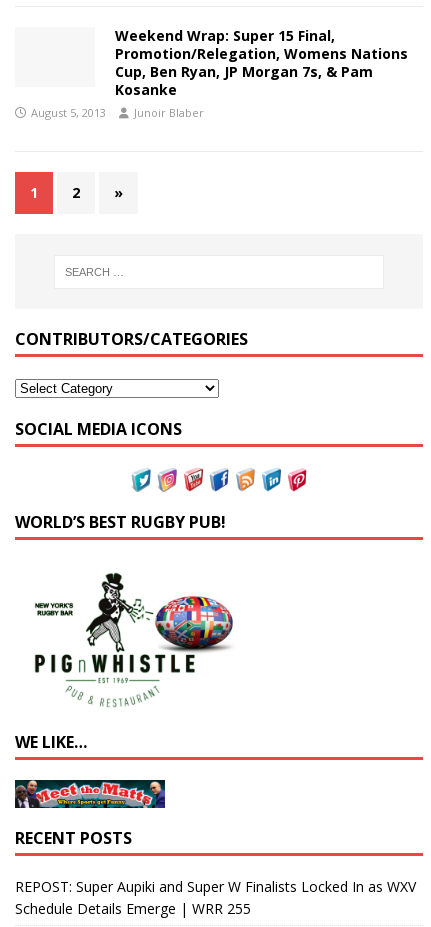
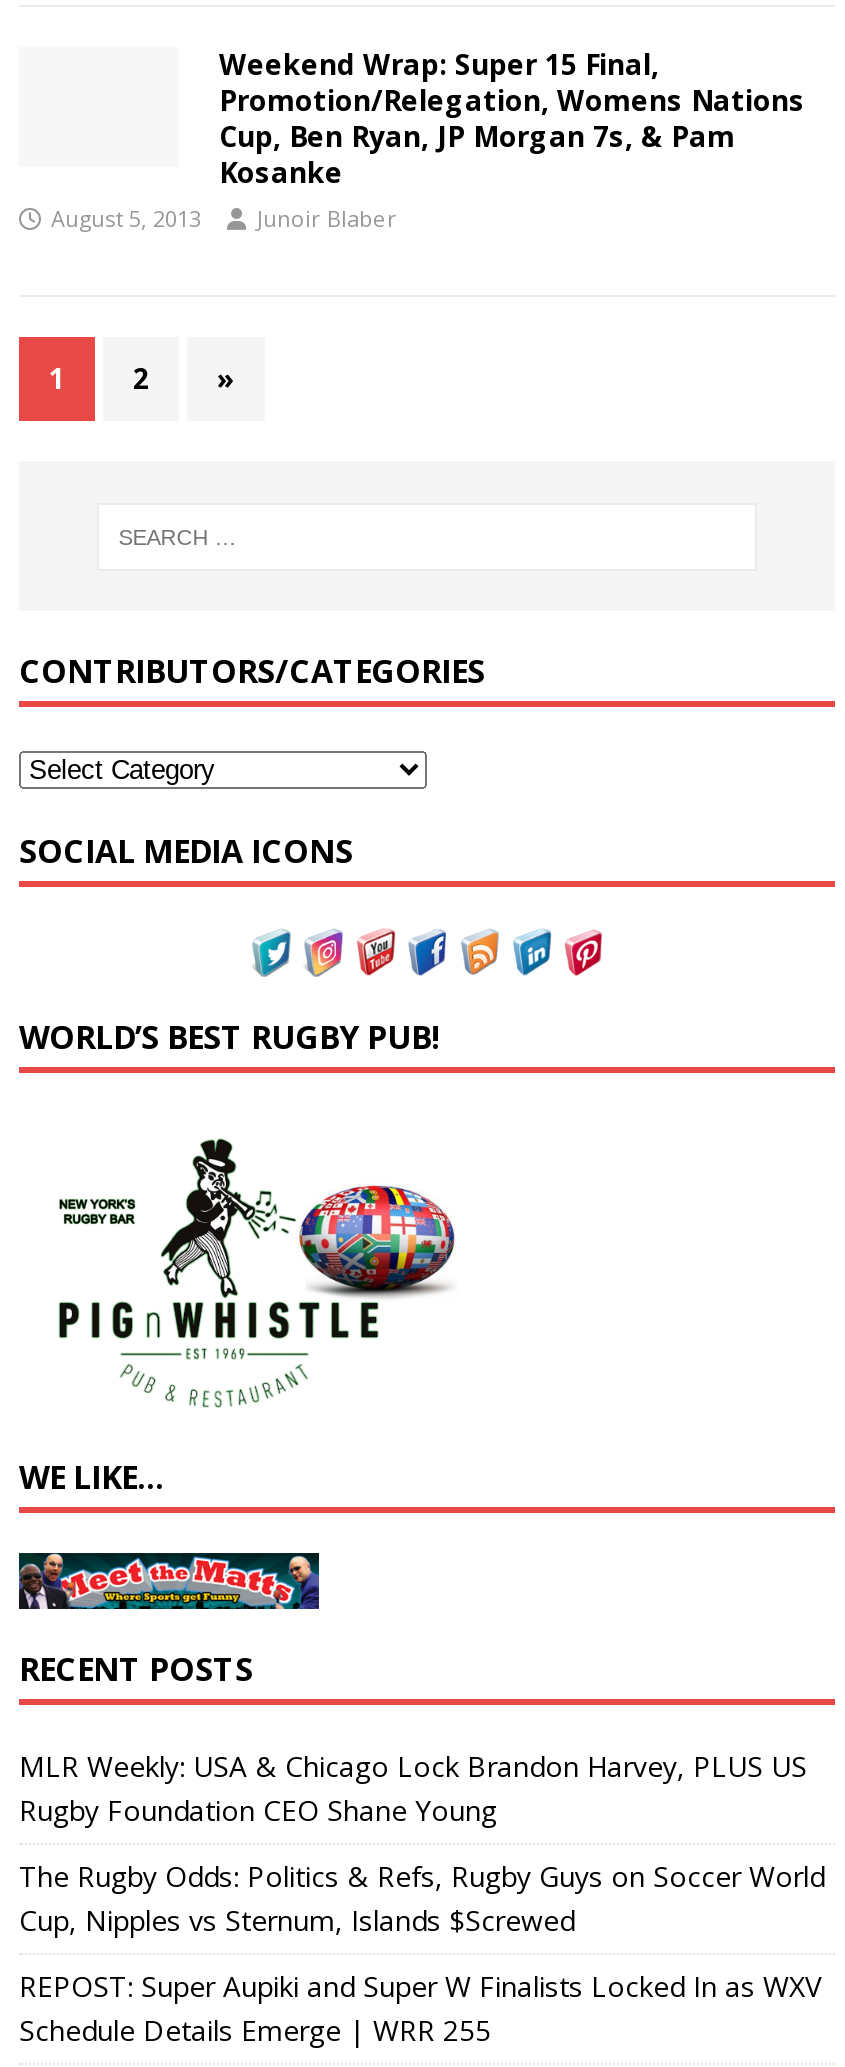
none -> [19,1746,825,1938] MLR Weekly: USA & Chicago Lock Brandon Harvey, PLUS US | Rugby Foundation CEO Shane Young | The Rugby Odds: Politics & Refs, Rugby Guys on Soccer World | Cup, Nipples vs Sternum, Islands $Screwed

